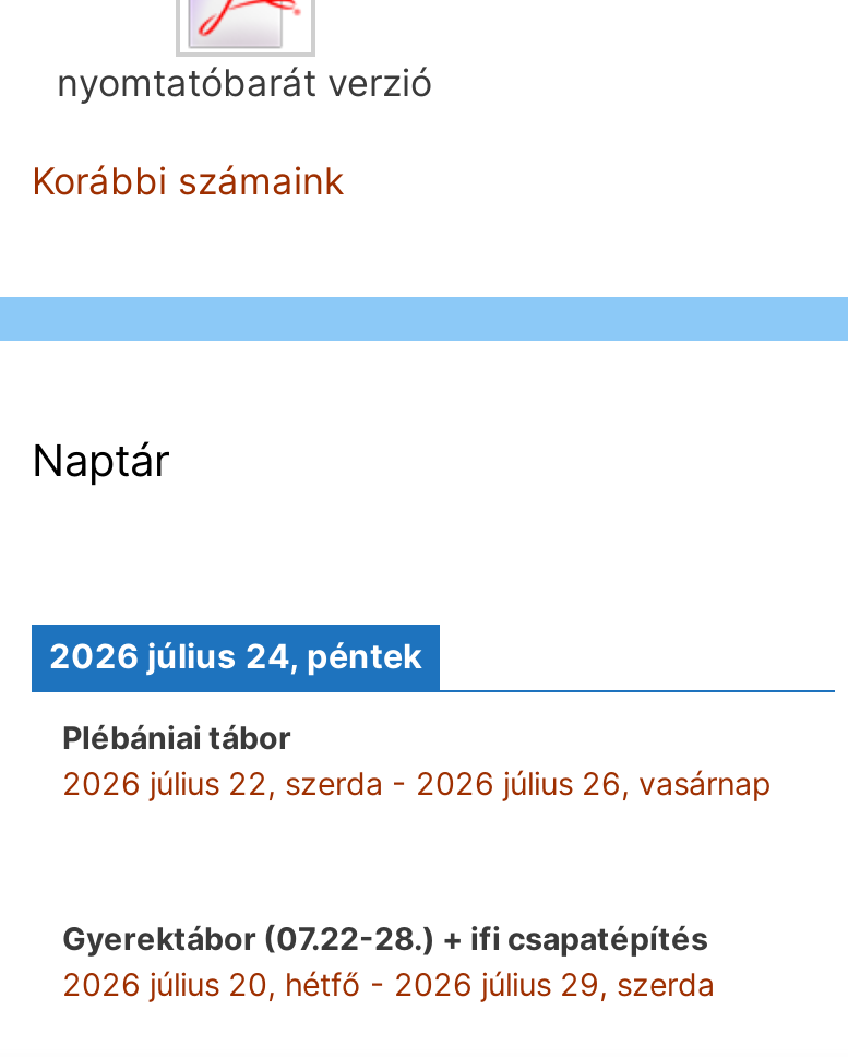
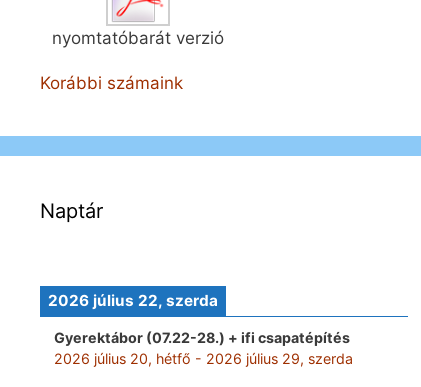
[49,636,772,802] 2026 július 24, péntek | Plébániai tábor | 2026 július 22, szerda - 2026 július 26, vasárnap -> [48,291,218,310] 2026 július 22, szerda

